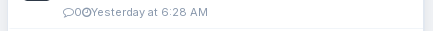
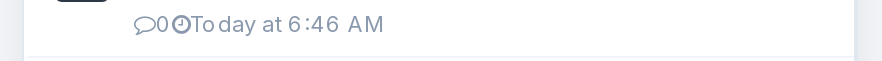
[91,5,208,19] Yesterday at 6:28 AM -> [190,10,384,38] Today at 6:46 AM

